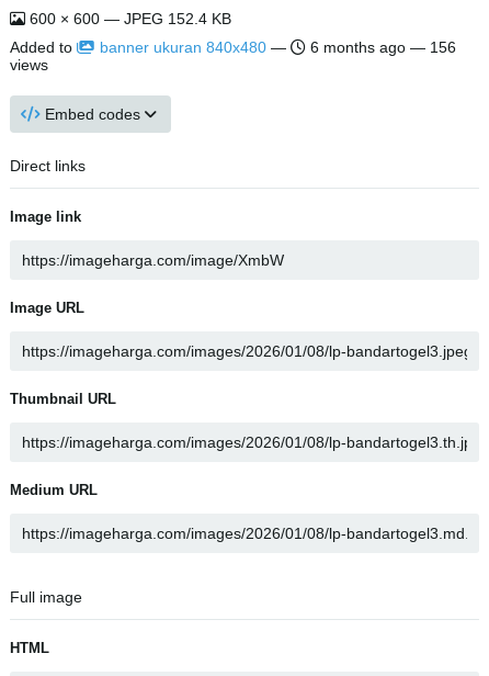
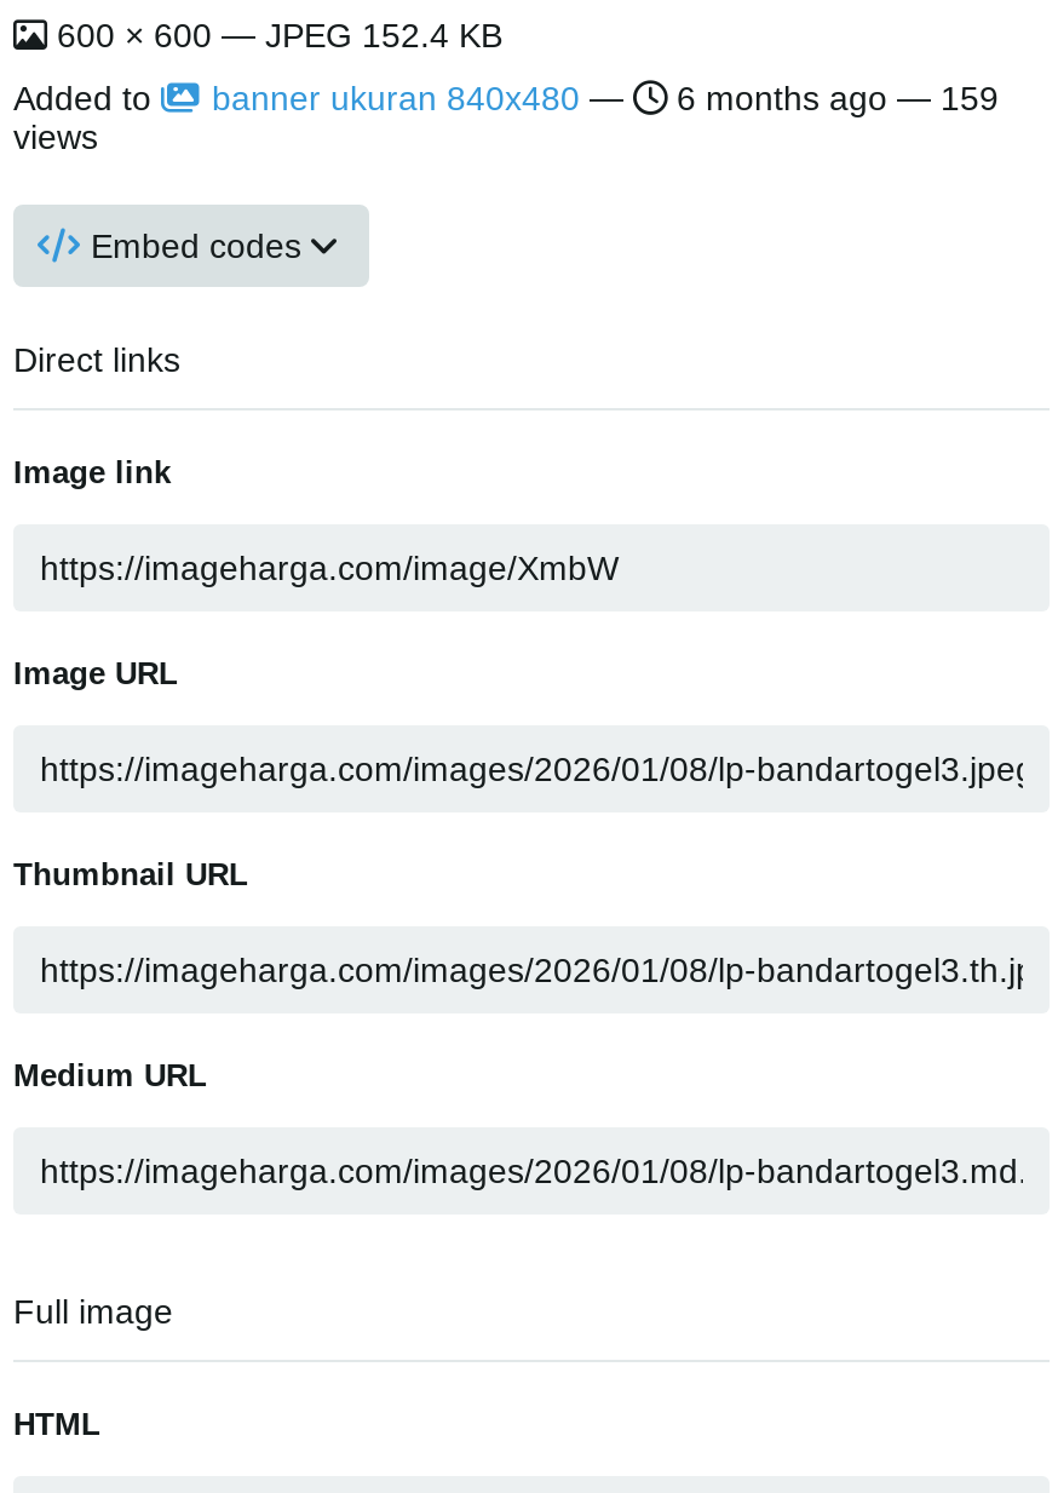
[10,38,456,56] Added to banner ukuran 840x480 — 6 months ago — 156 -> [13,79,999,117] Added to banner ukuran 840x480 — 6 months ago — 159

